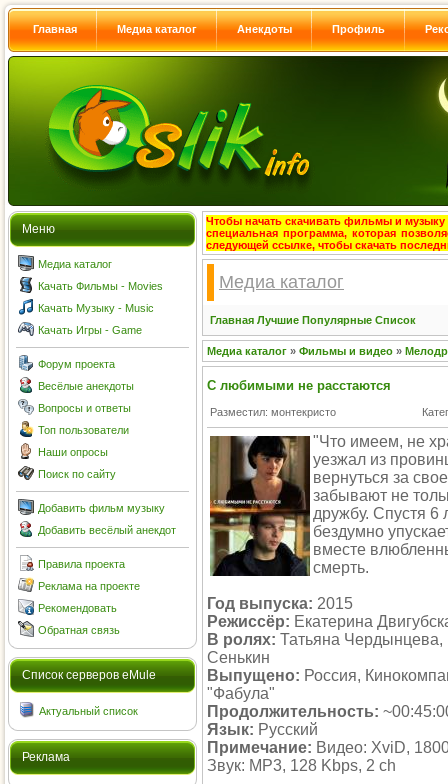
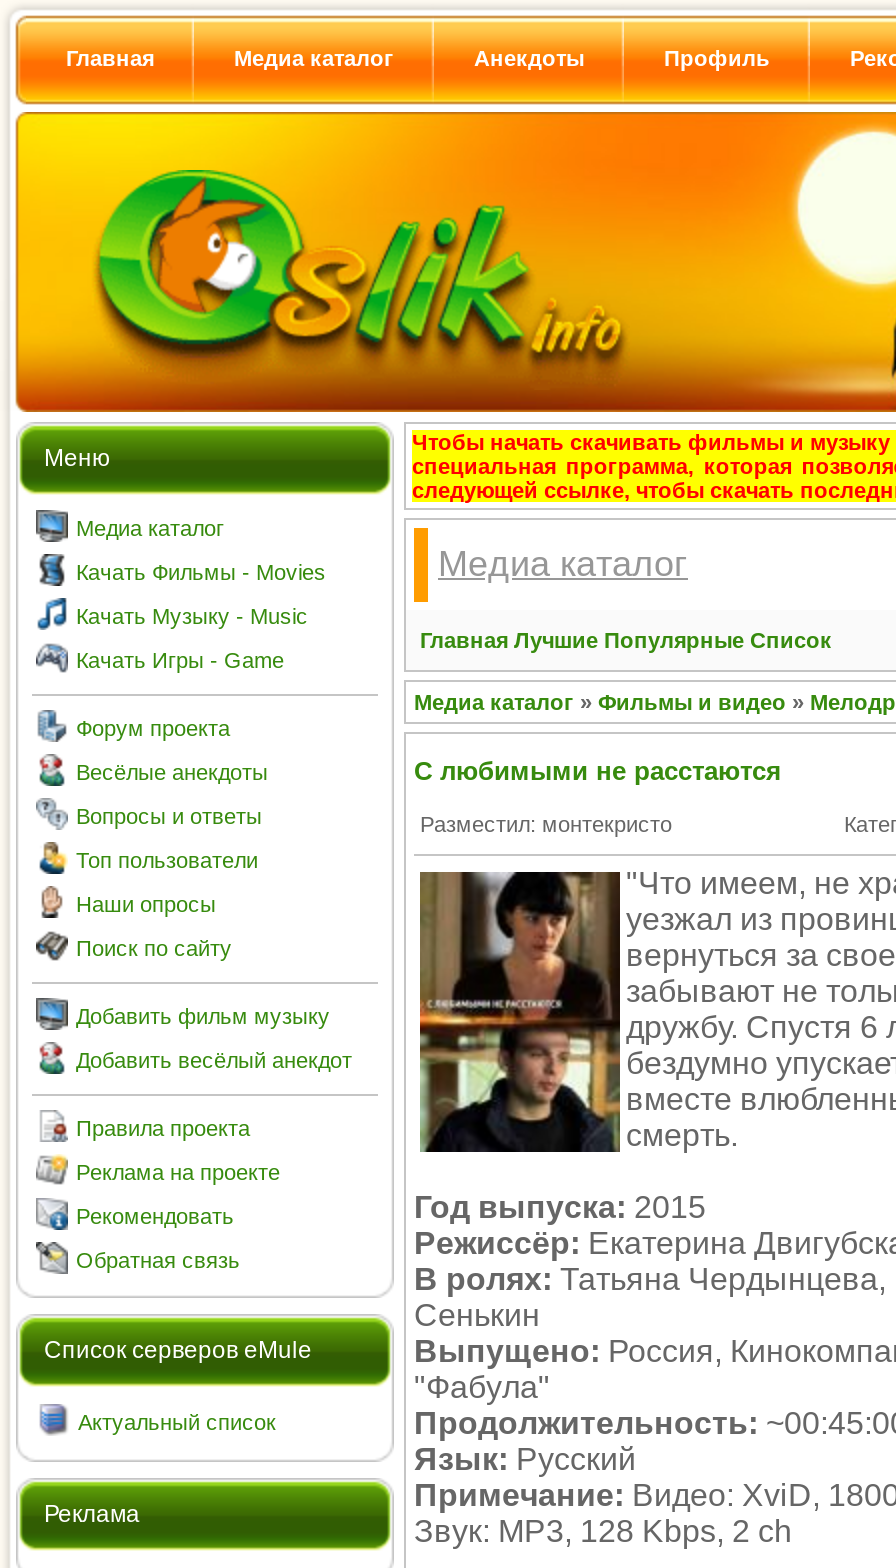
[7,55,445,207] [image] -> [14,110,890,414] [image]

